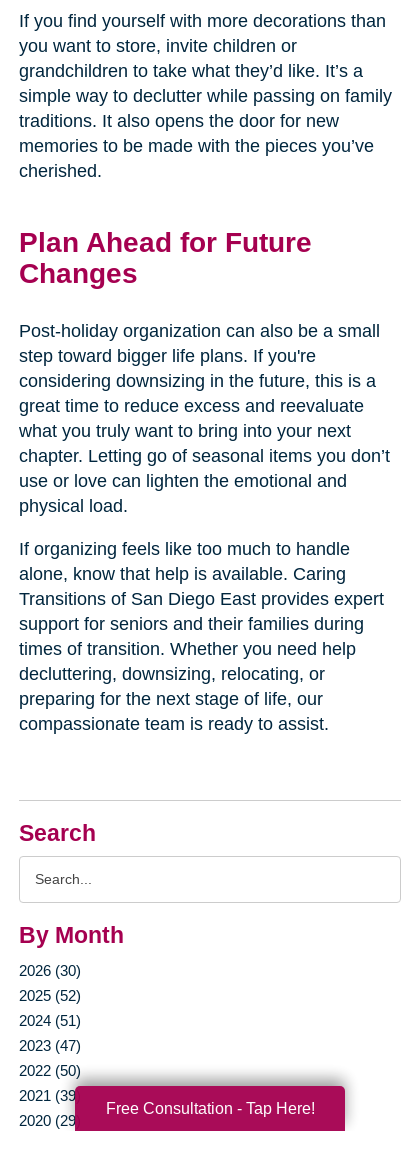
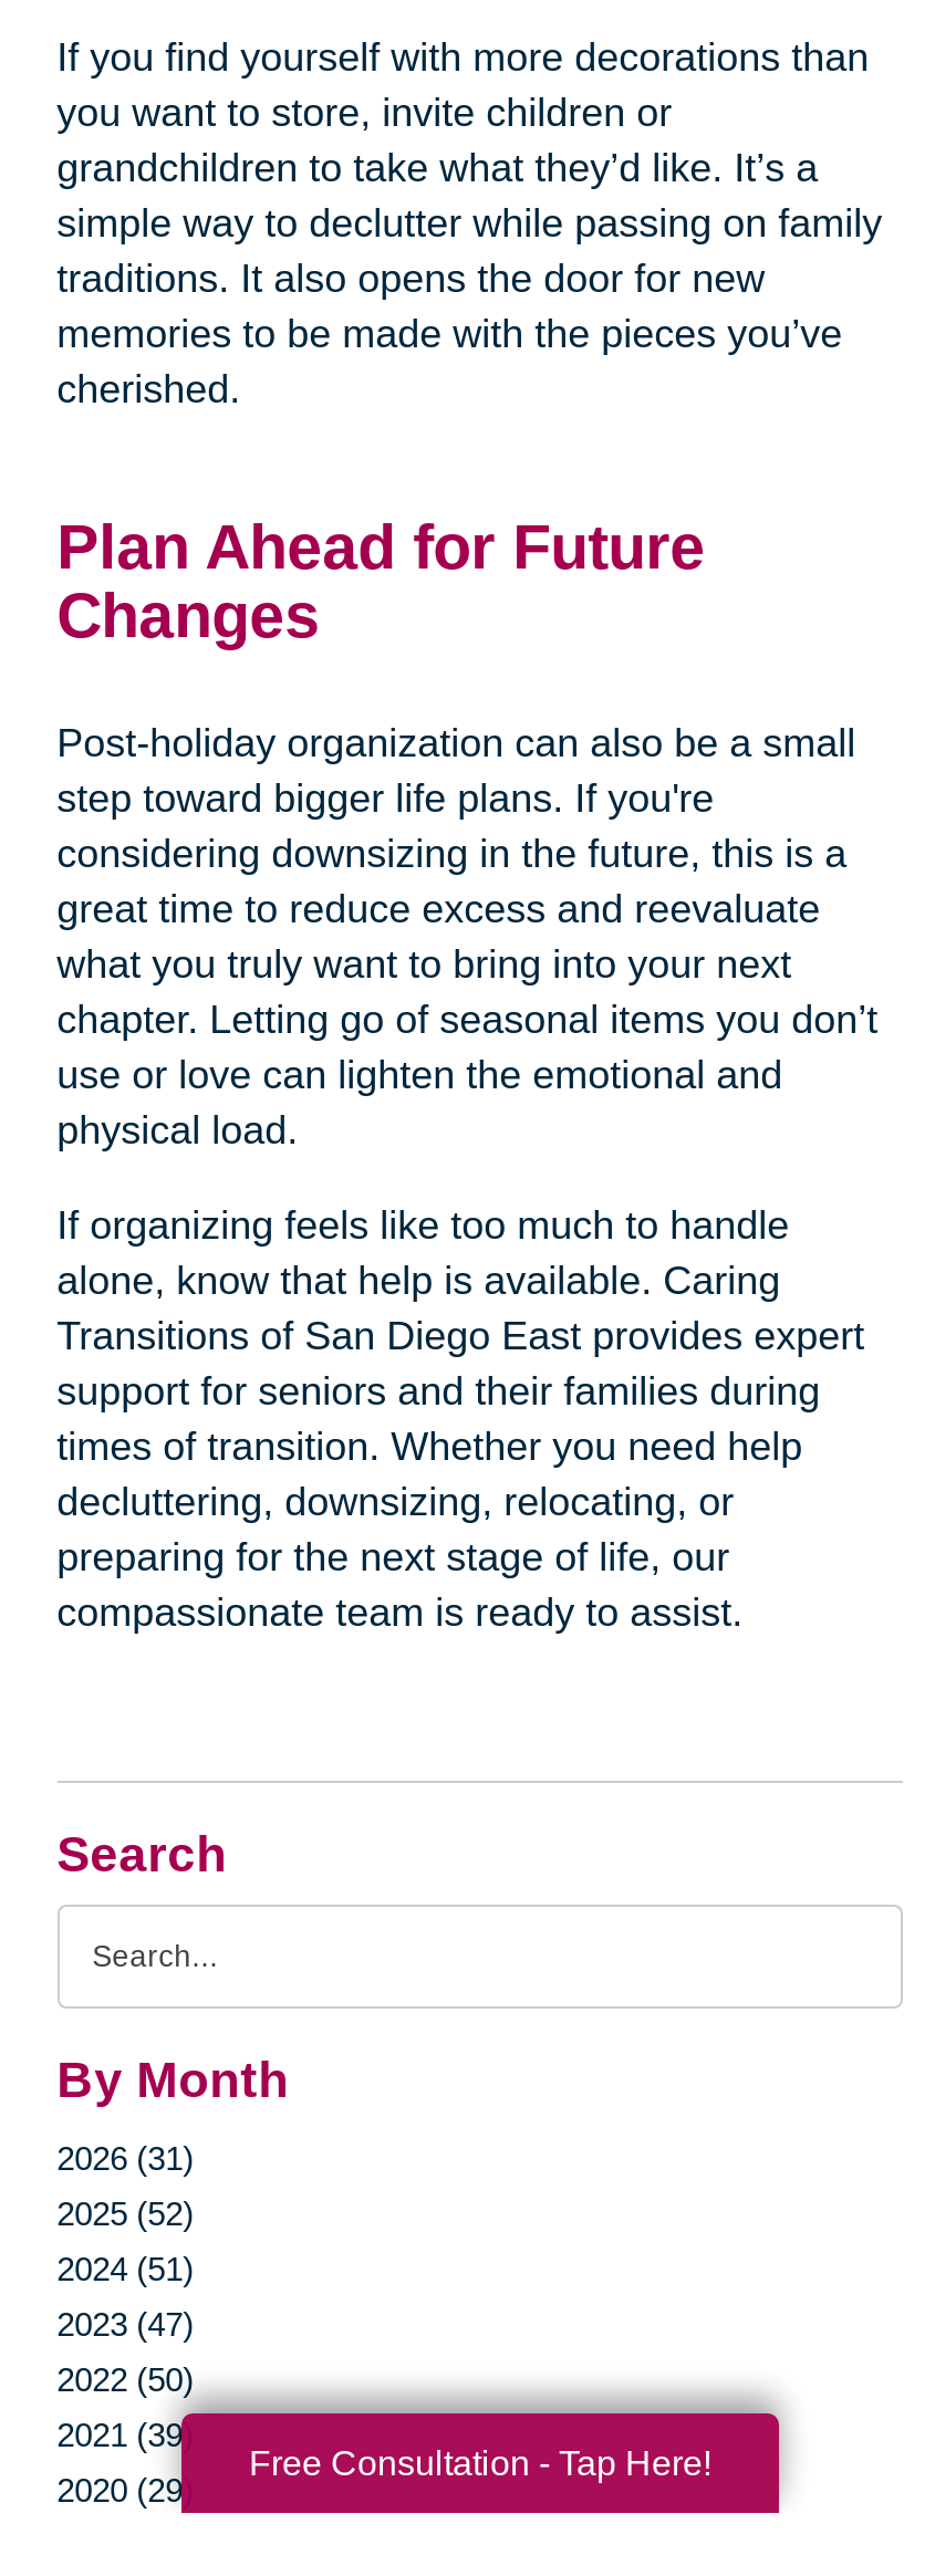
[19,962,81,979] 2026 (30) -> [57,2140,194,2177] 2026 (31)

